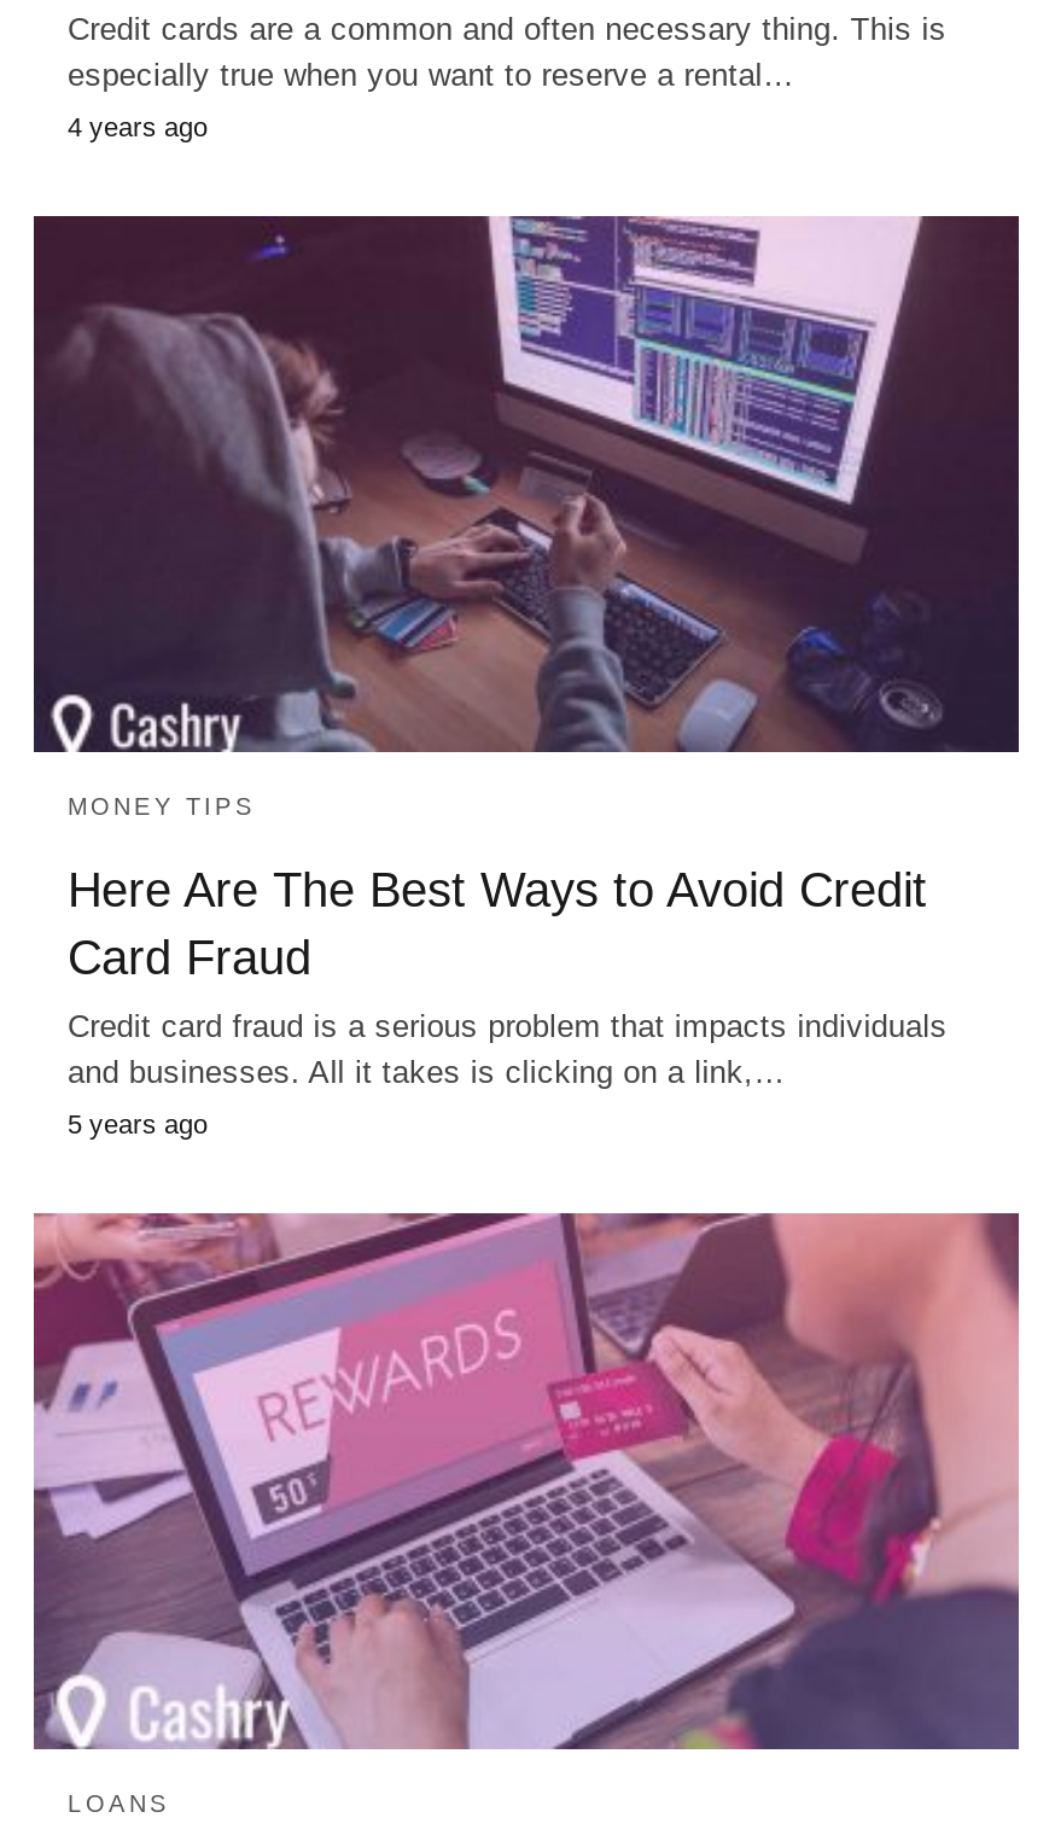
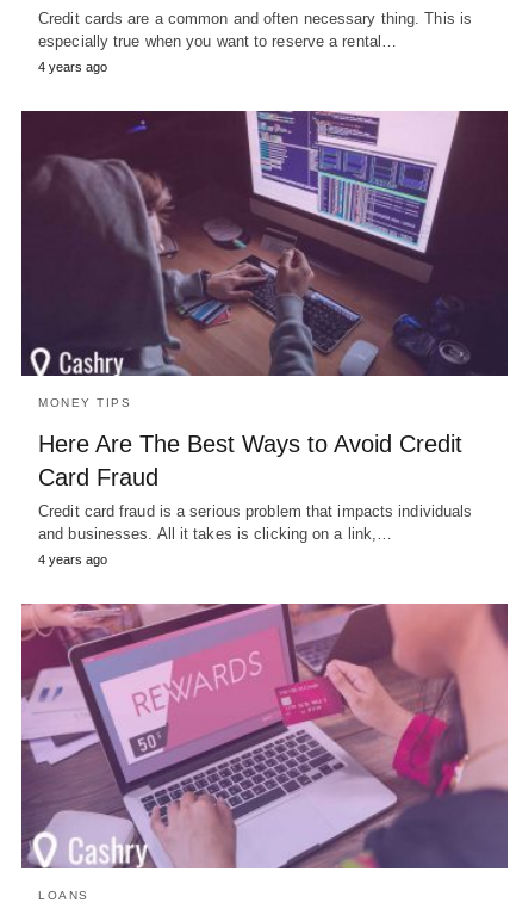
[68,1110,208,1139] 5 years ago -> [38,552,107,567] 4 years ago

